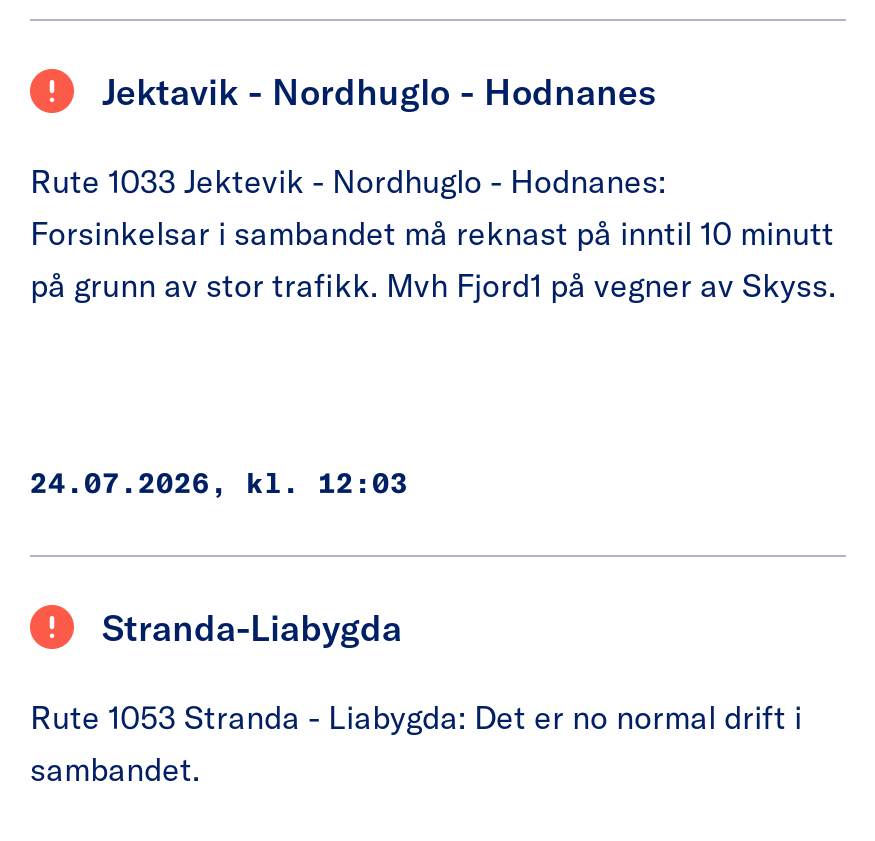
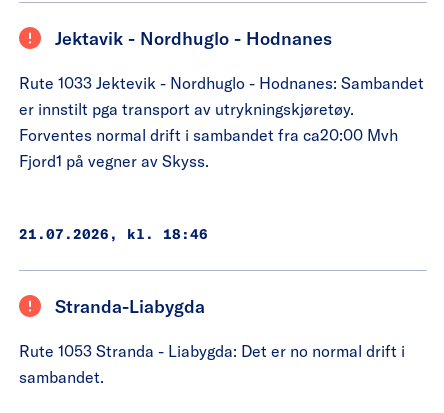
[30,160,836,302] Rute 1033 Jektevik - Nordhuglo - Hodnanes: | Forsinkelsar i sambandet må reknast på inntil 10 minutt | på grunn av stor trafikk. Mvh Fjord1 på vegner av Skyss. -> [19,73,424,170] Rute 1033 Jektevik - Nordhuglo - Hodnanes: Sambandet | er innstilt pga transport av utrykningskjøretøy. | Forventes normal drift i sambandet fra ca20:00 Mvh | Fjord1 på vegner av Skyss.
[30,464,408,498] 24.07.2026, kl. 12:03 -> [19,225,208,242] 21.07.2026, kl. 18:46

